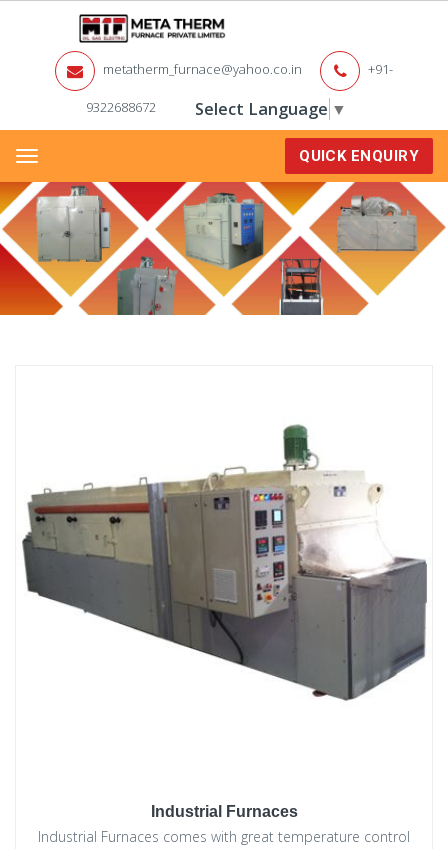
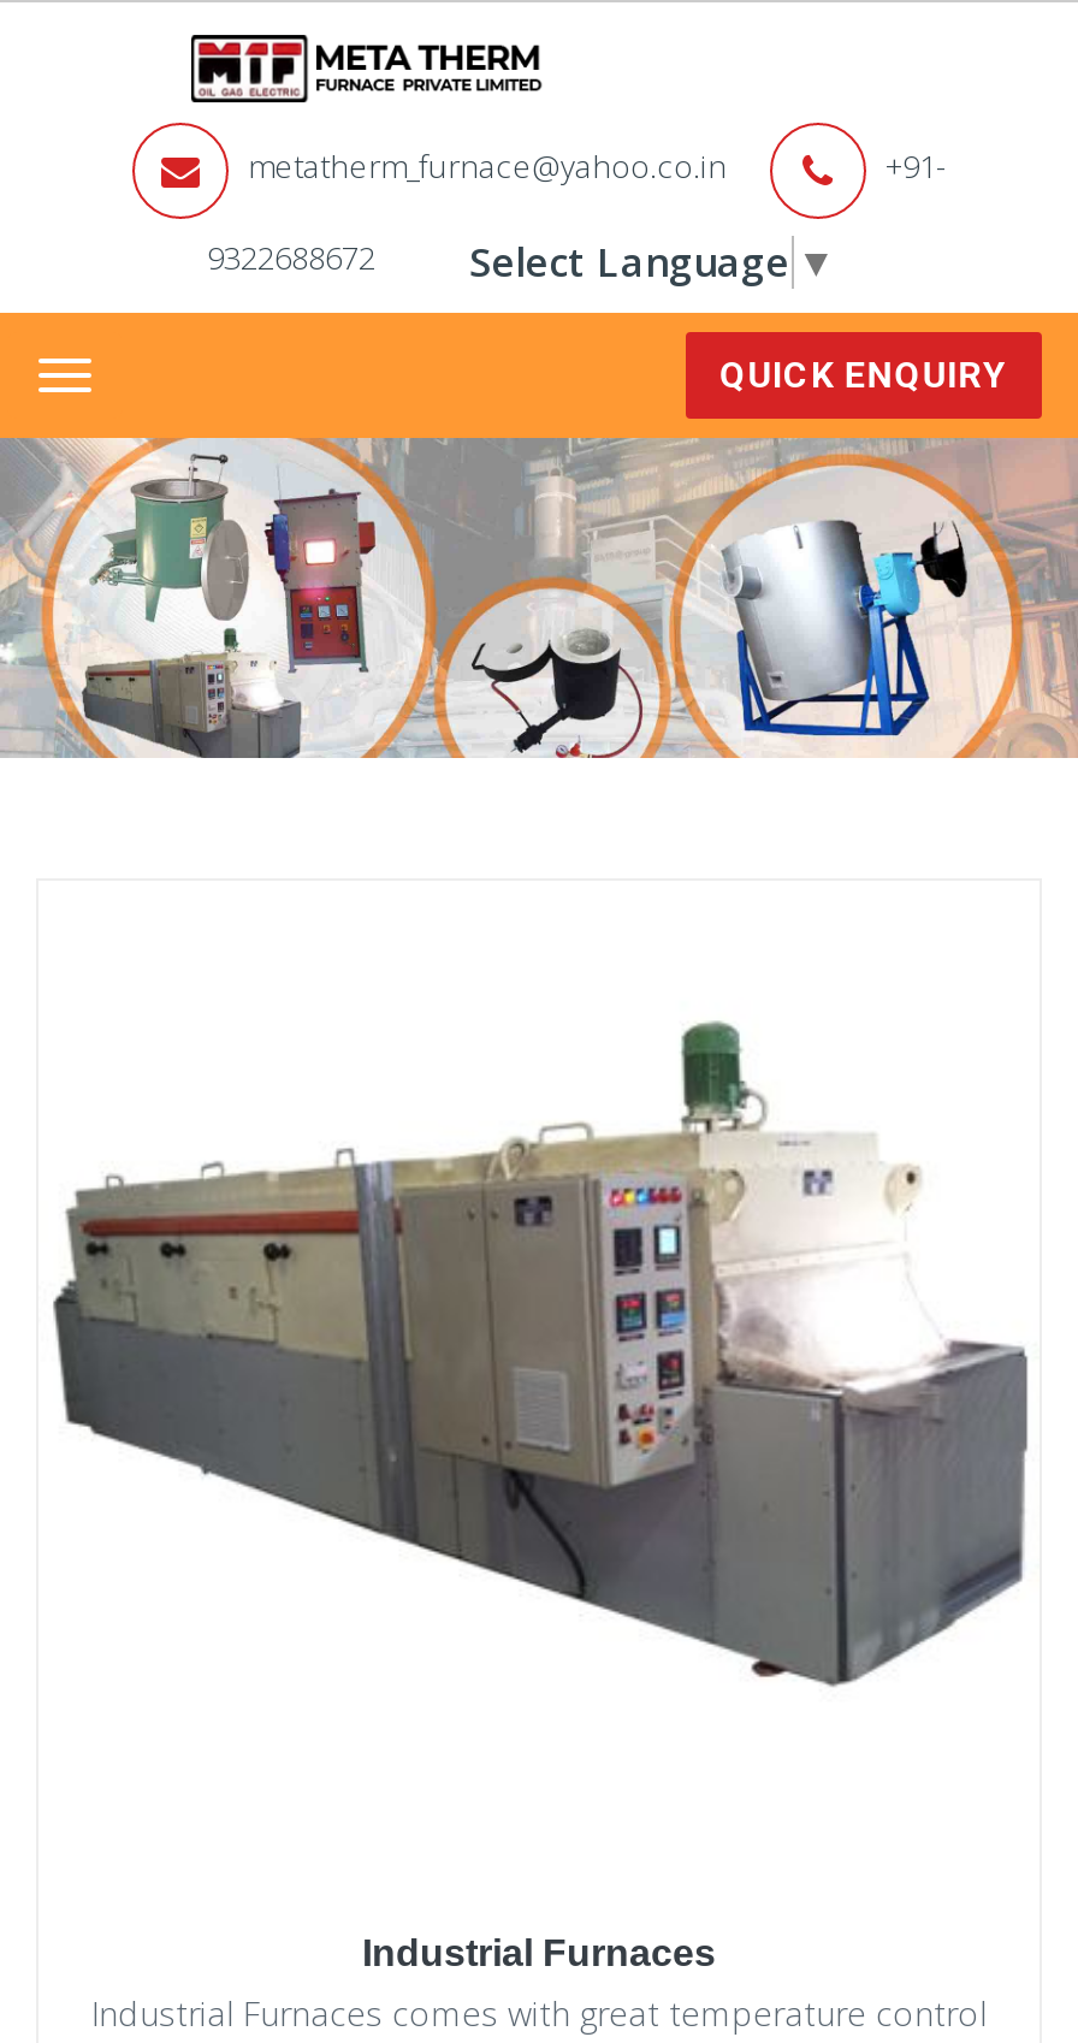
[3,181,445,316] [image] -> [7,436,1071,760] [image]

